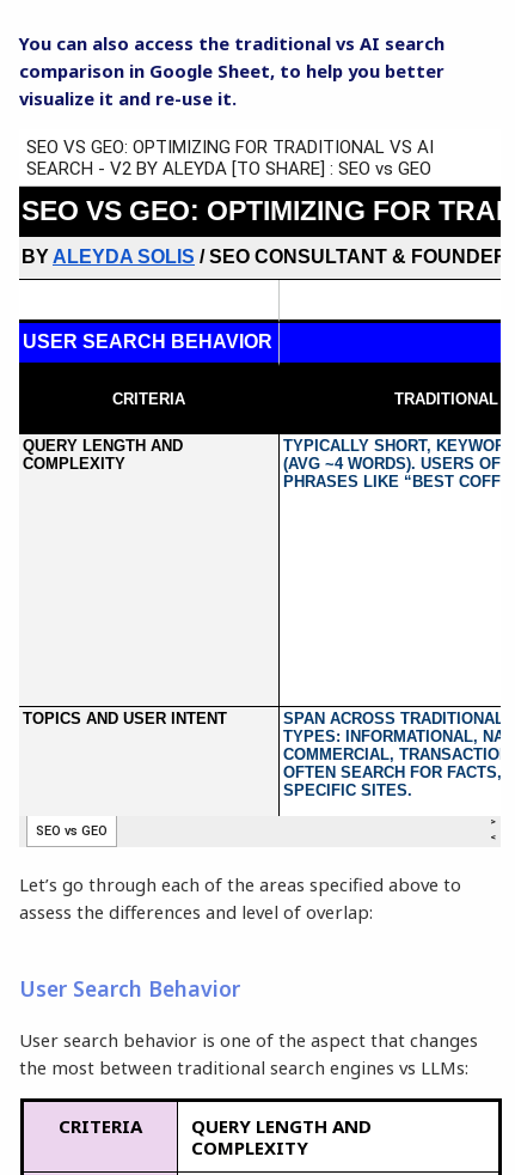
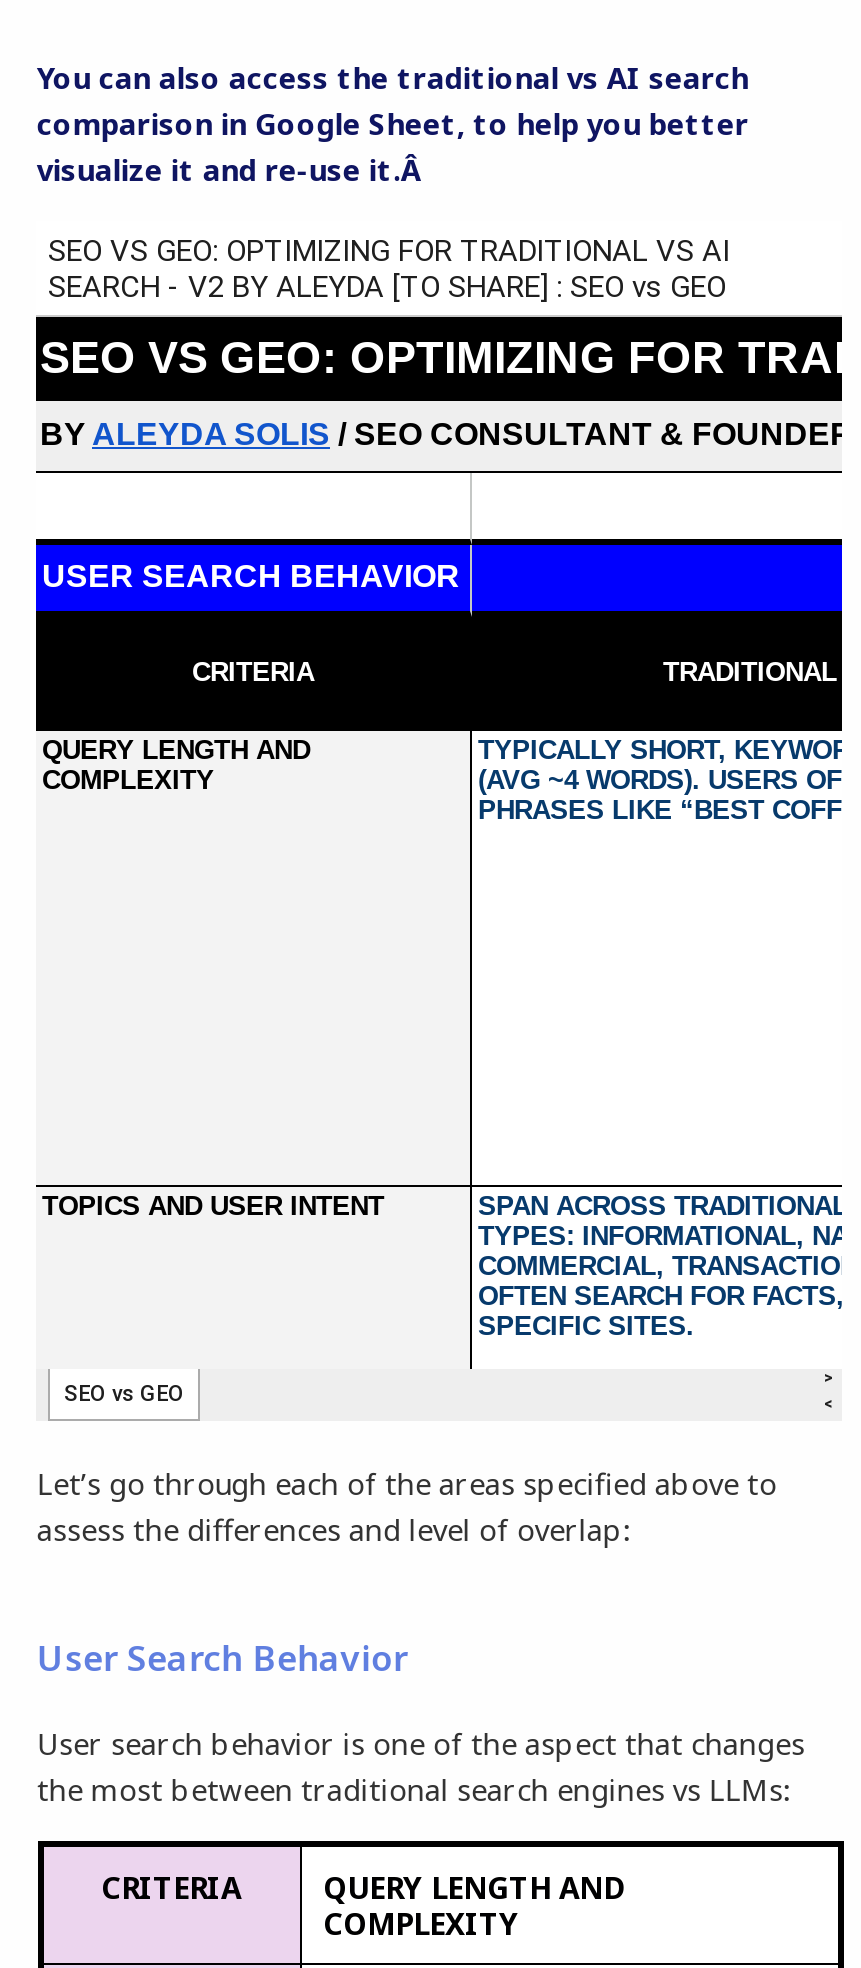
[20,86,242,110] visualize it and re-use it. -> [37,149,429,189] visualize it and re-use it.Â

